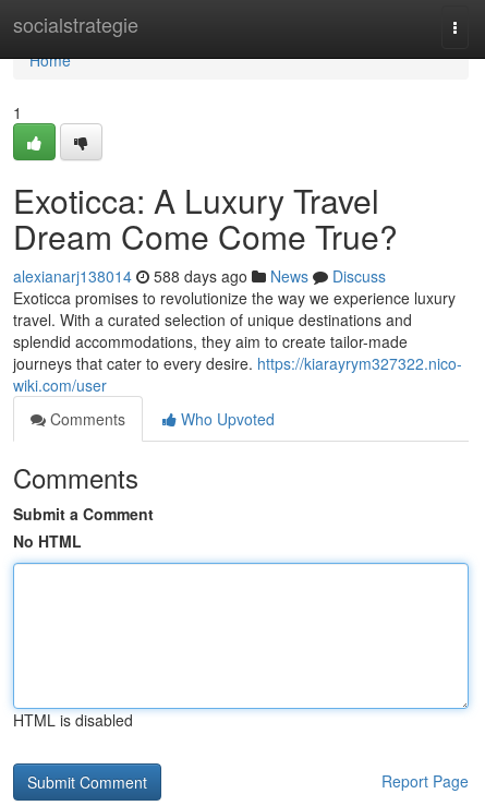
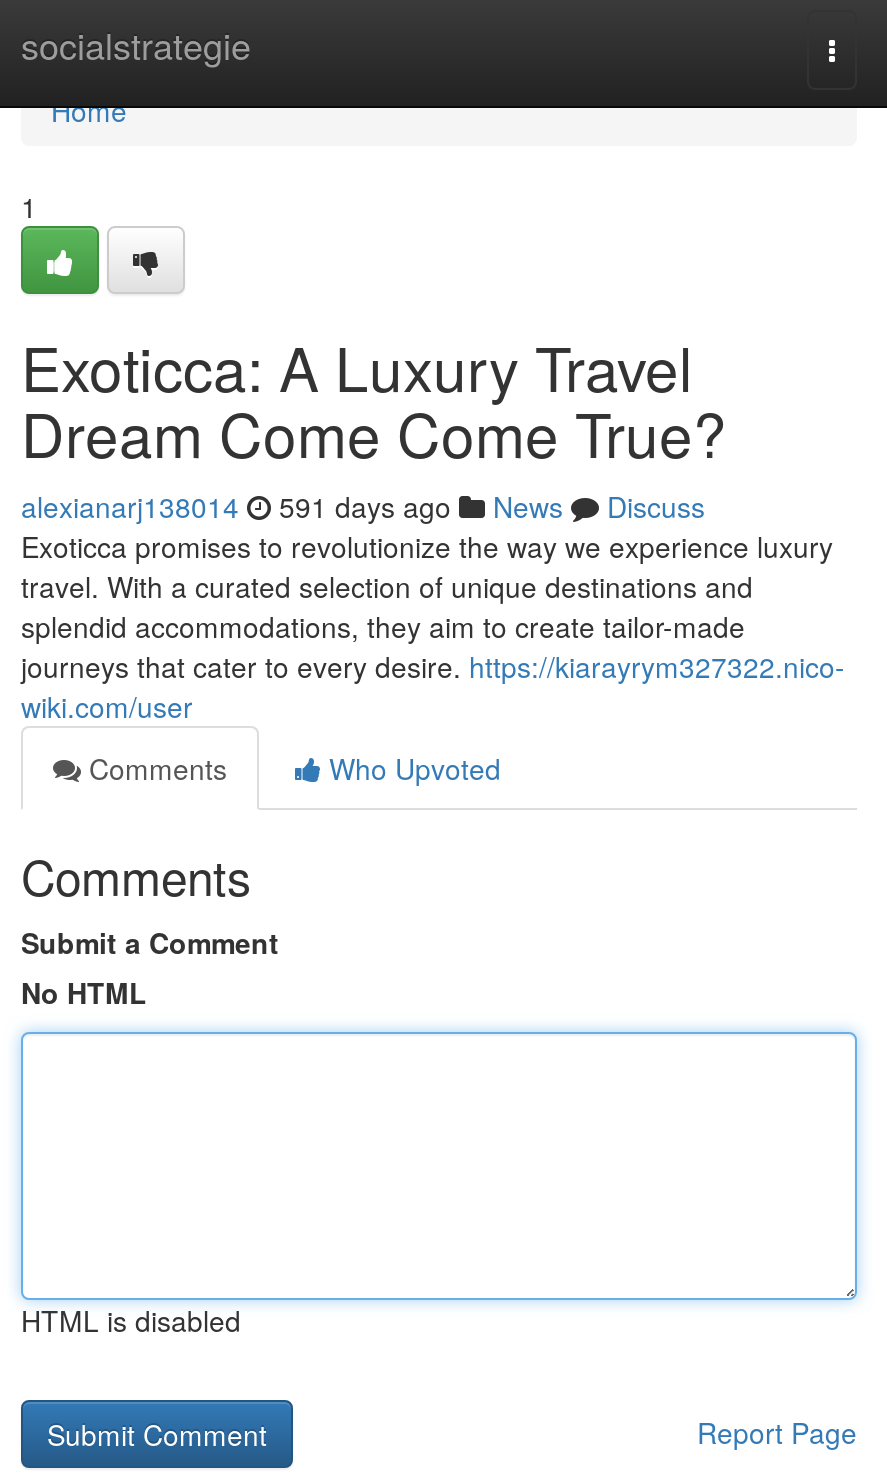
[13,265,386,287] alexianarj138014 588 days ago News Discuss -> [21,486,705,526] alexianarj138014 591 days ago News Discuss

